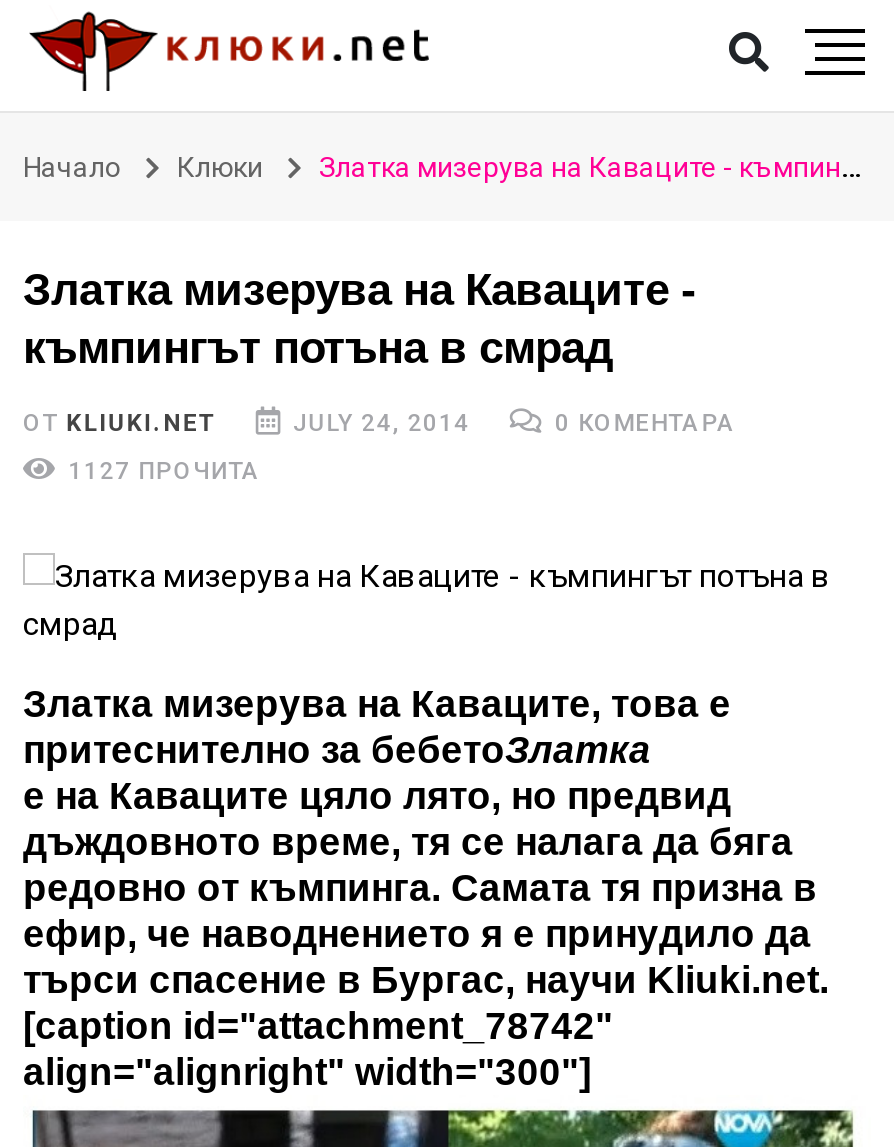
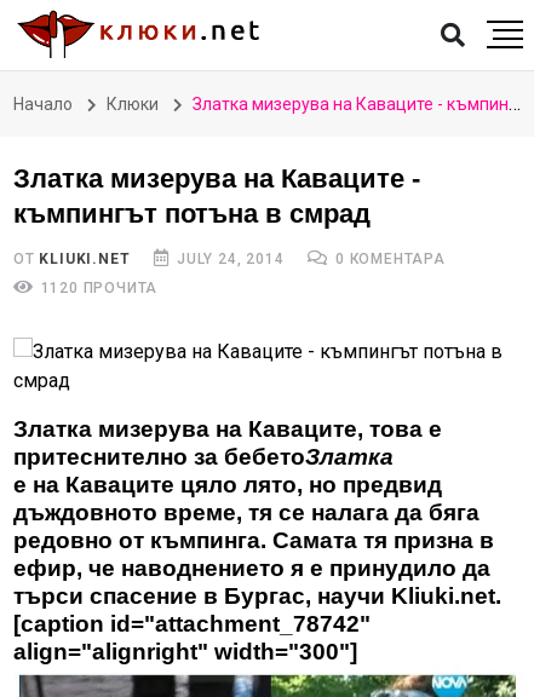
[61,457,261,485] 1127 ПРОЧИТА -> [36,280,158,296] 1120 ПРОЧИТА

